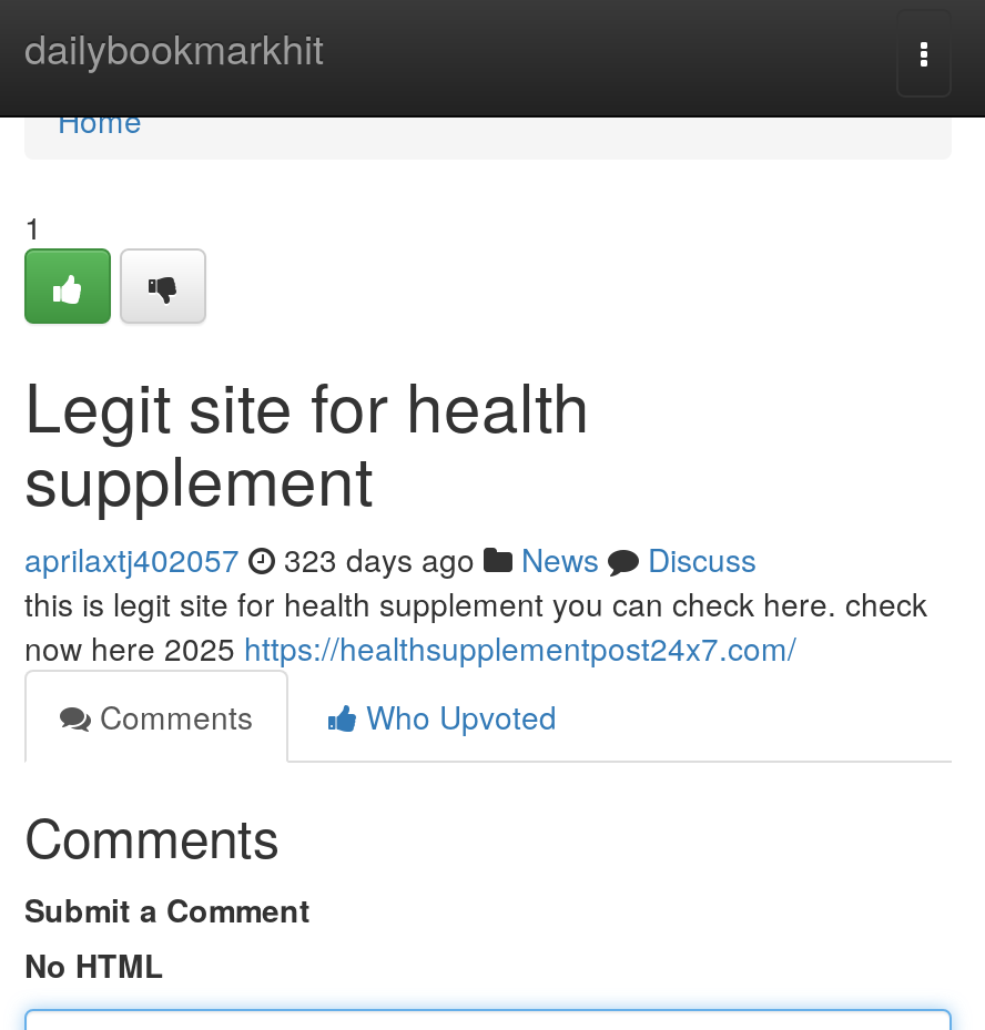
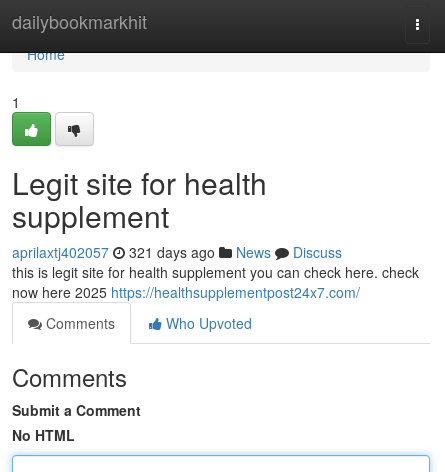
[24,537,756,581] aprilaxtj402057 323 days ago News Discuss -> [12,242,342,262] aprilaxtj402057 321 days ago News Discuss

